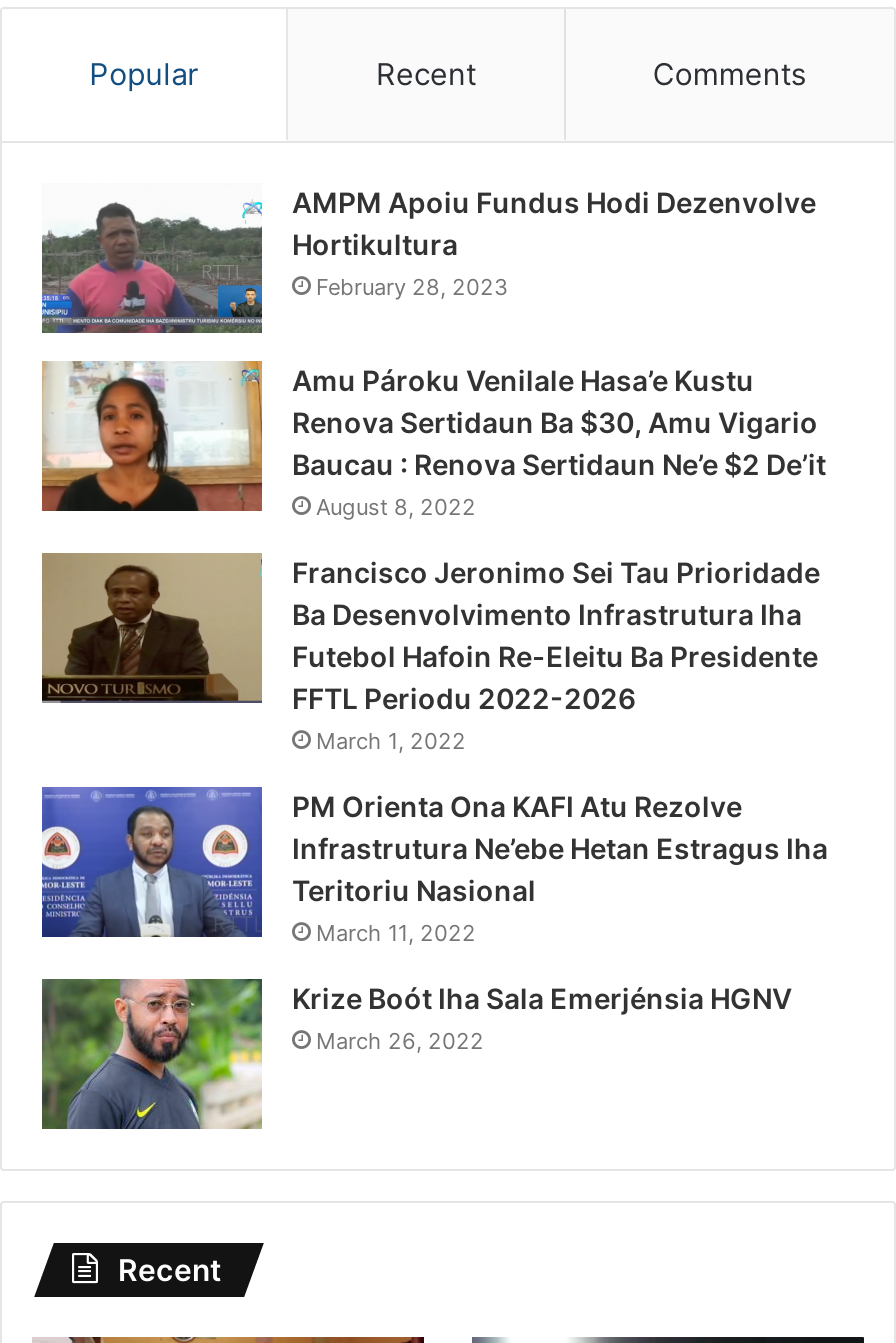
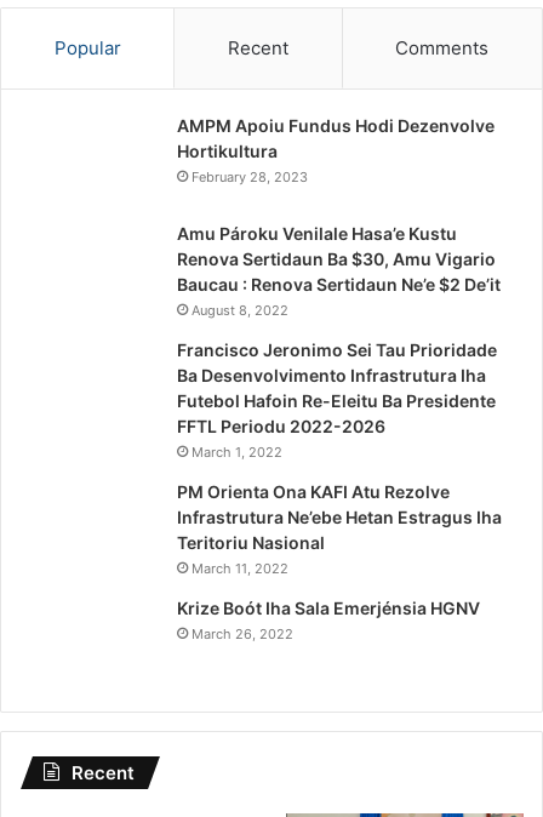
[40,199,264,335] [image] -> none
[40,359,264,513] [image] -> none
[40,551,264,705] [image] -> none
[40,785,264,939] [image] -> none
[40,977,264,1131] [image] -> none

